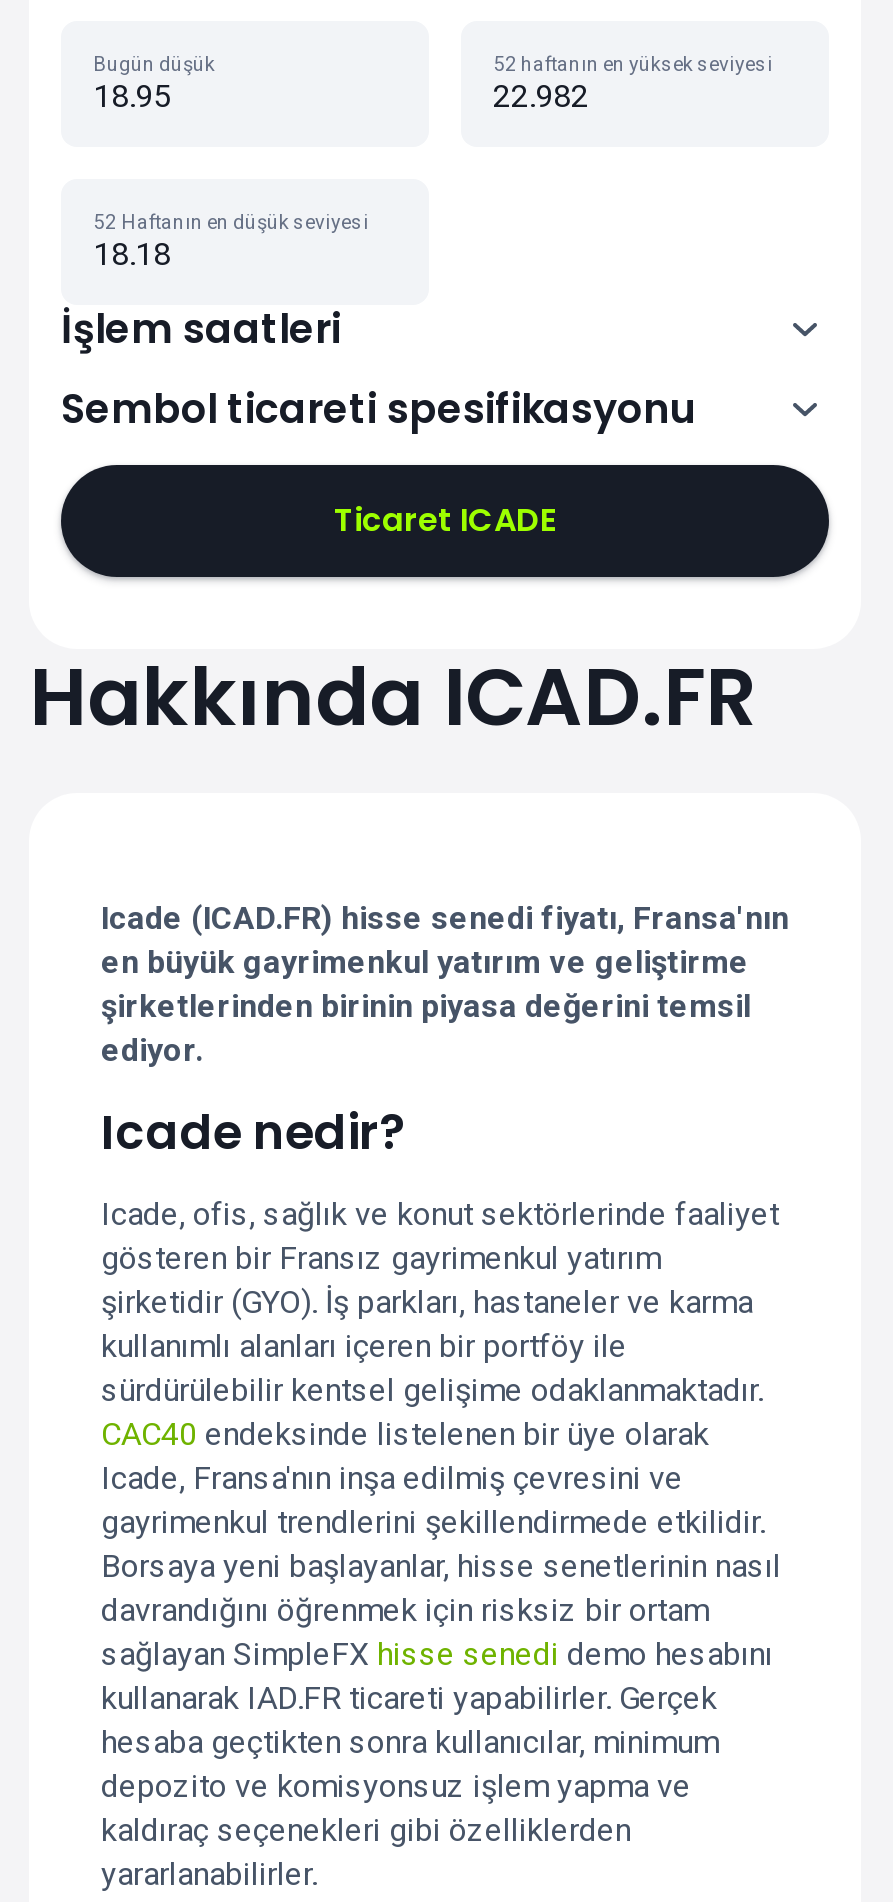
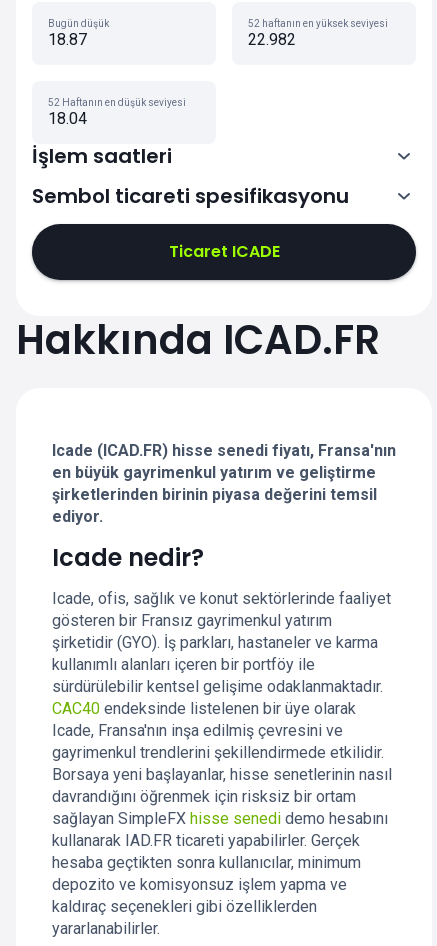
[93,77,171,115] 18.95 -> [48,30,87,49] 18.87
[93,235,171,273] 18.18 -> [48,109,87,128] 18.04

